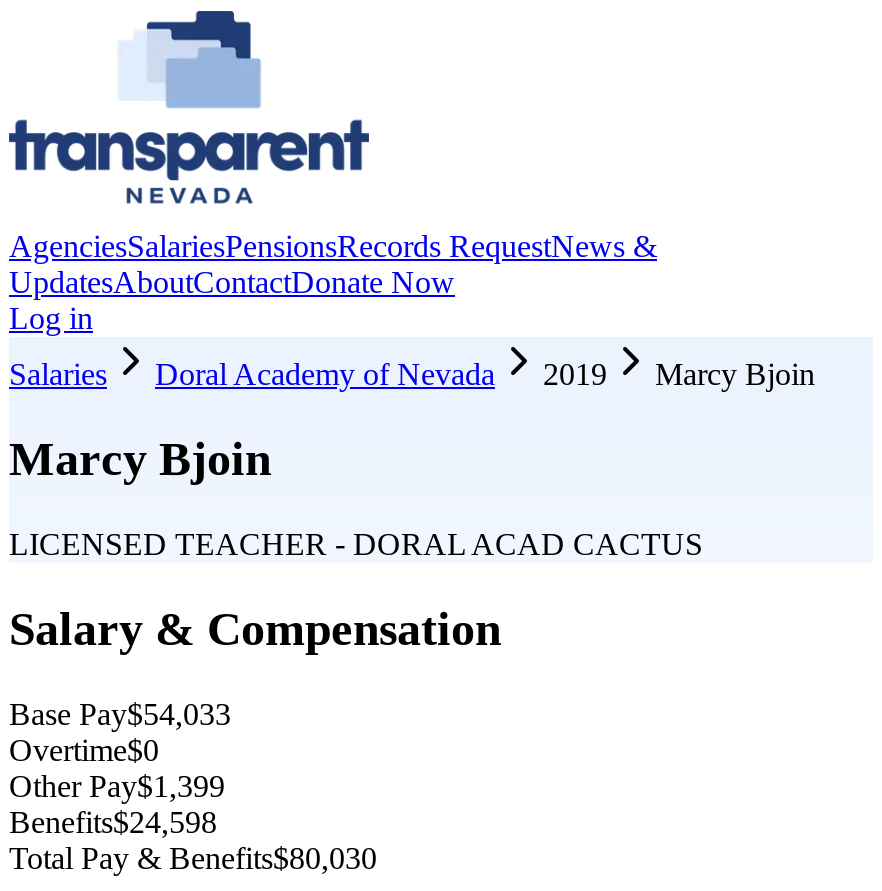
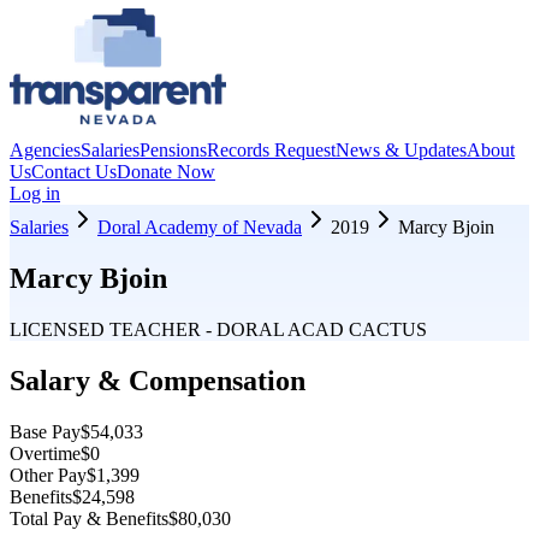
[9,229,657,299] AgenciesSalariesPensionsRecords RequestNews & | UpdatesAboutContactDonate Now -> [10,140,515,182] AgenciesSalariesPensionsRecords RequestNews & UpdatesAbout | UsContact UsDonate Now

